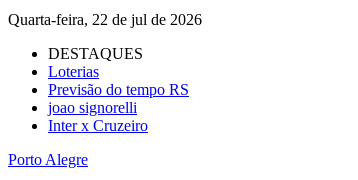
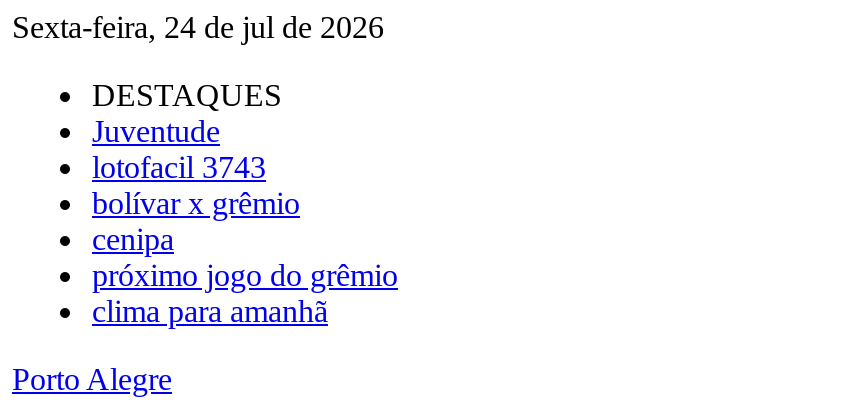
[8,11,202,28] Quarta-feira, 22 de jul de 2026 -> [12,10,384,44] Sexta-feira, 24 de jul de 2026
[48,63,189,134] Loterias | Previsão do tempo RS | joao signorelli | Inter x Cruzeiro -> [92,114,398,328] Juventude | lotofacil 3743 | bolívar x grêmio | cenipa | próximo jogo do grêmio | clima para amanhã

